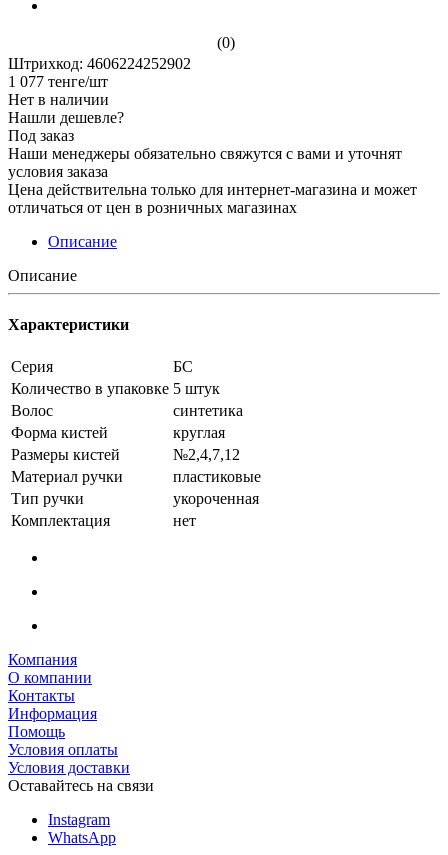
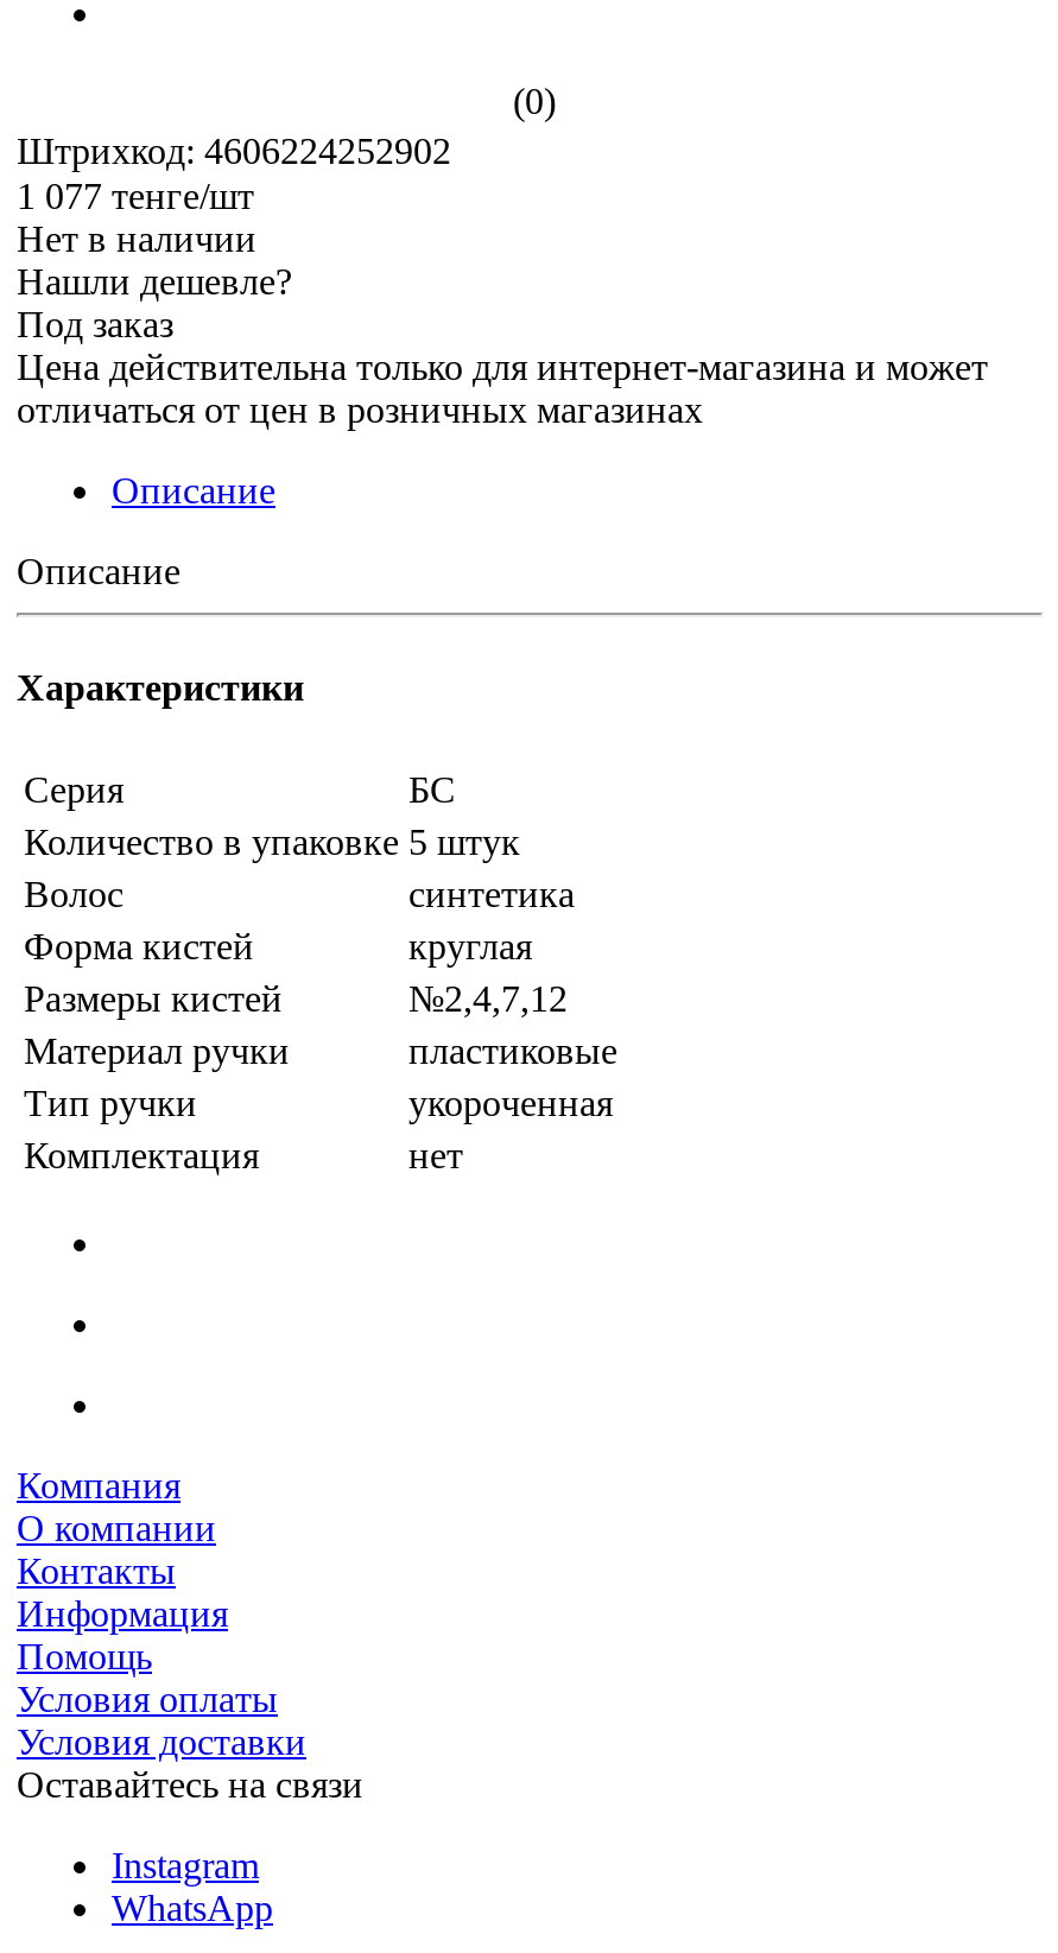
[8,145,402,180] Наши менеджеры обязательно свяжутся с вами и уточнят | условия заказа -> none

